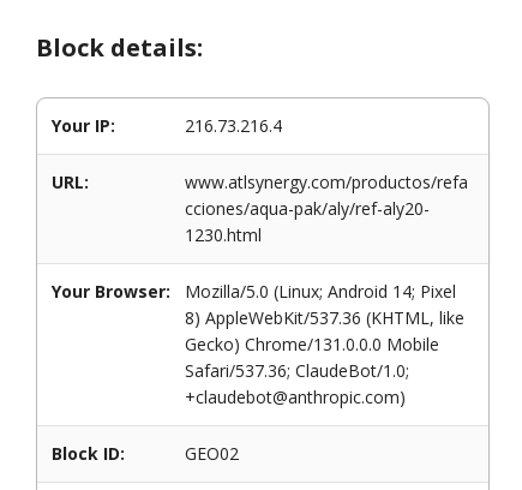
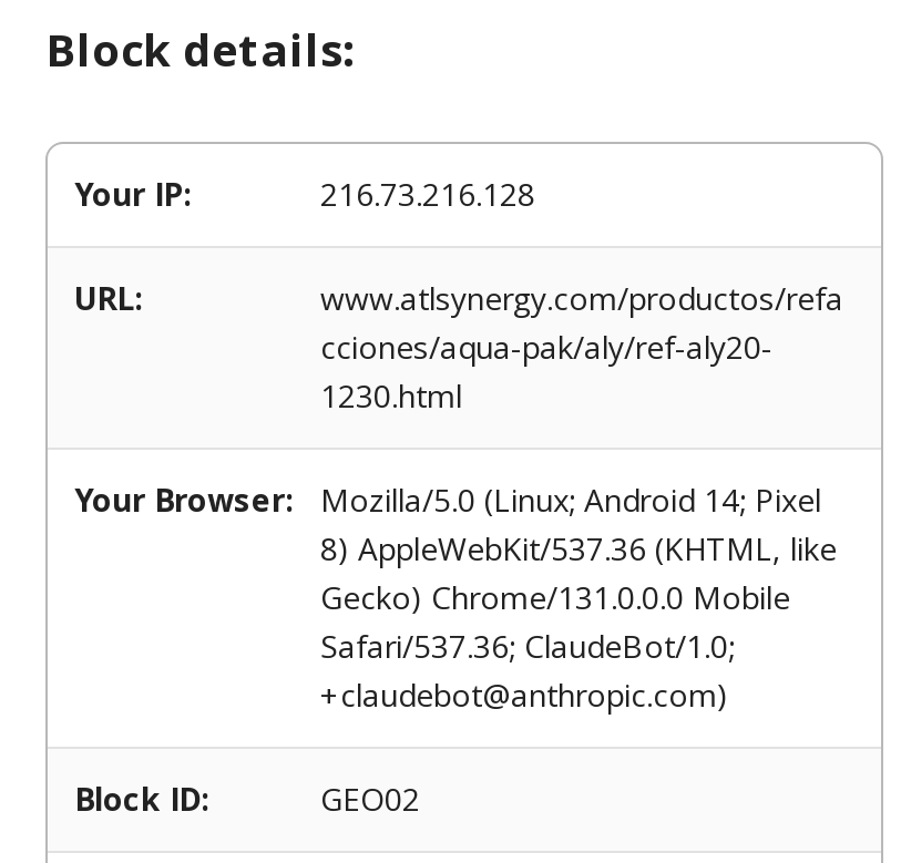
[185,114,282,137] 216.73.216.4 -> [320,173,535,215] 216.73.216.128

